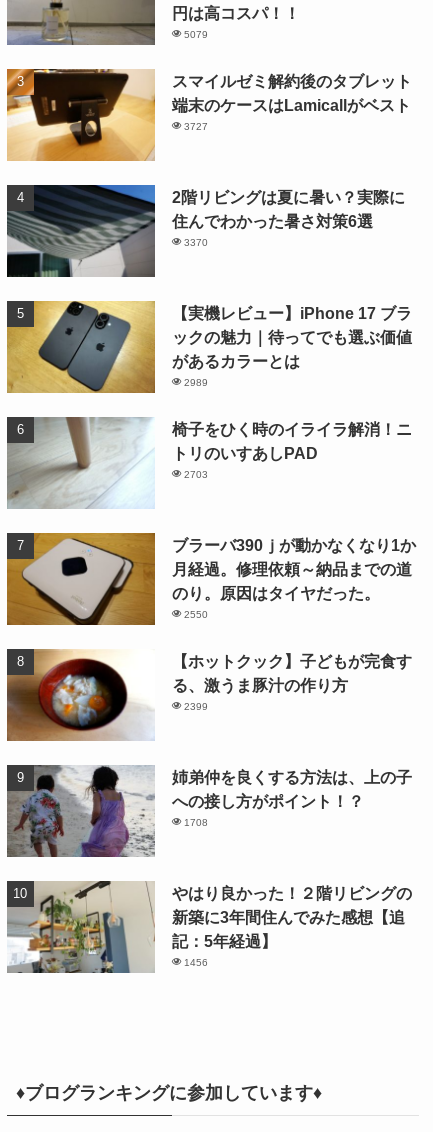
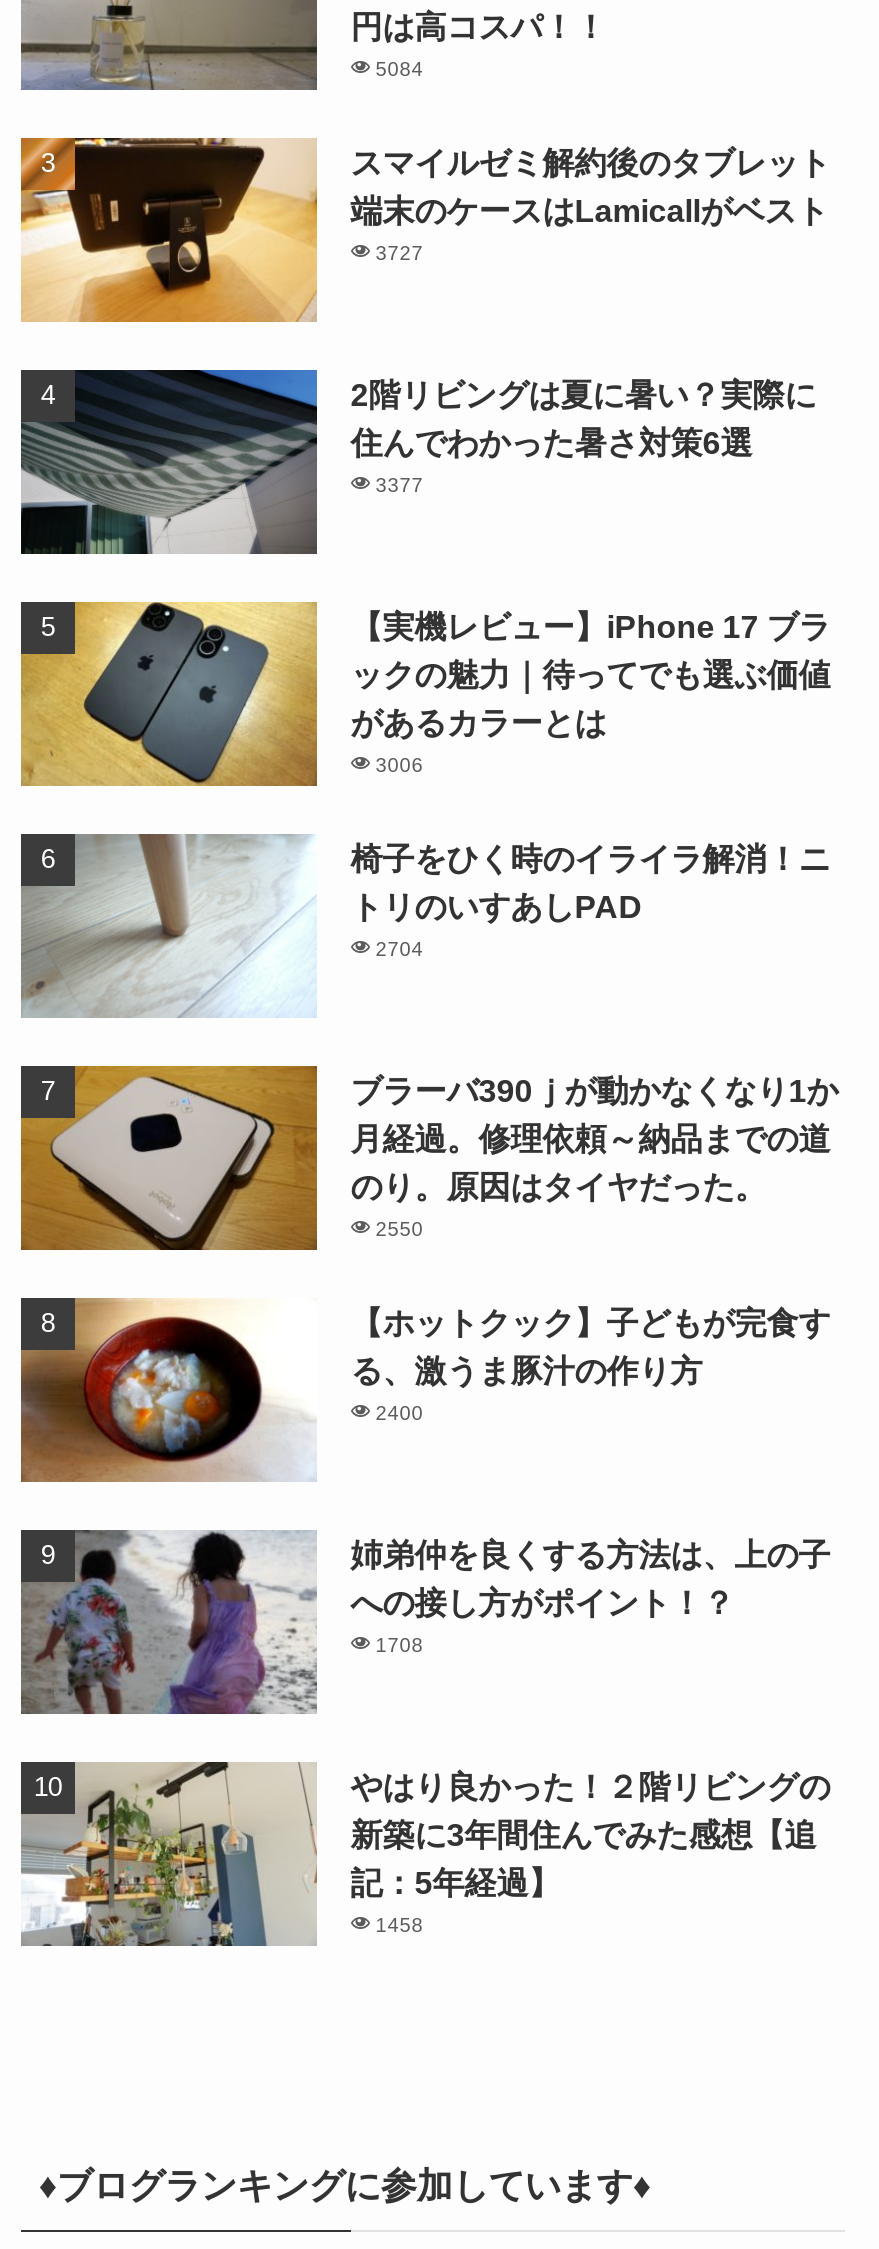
[184,29,208,40] 5079 -> [376,58,424,80] 5084
[184,237,208,248] 3370 -> [376,474,424,496] 3377
[184,377,208,388] 2989 -> [376,754,424,776] 3006
[184,469,208,480] 2703 -> [376,938,424,960] 2704
[184,701,208,712] 2399 -> [376,1402,424,1424] 2400
[184,957,208,968] 1456 -> [376,1914,424,1936] 1458

